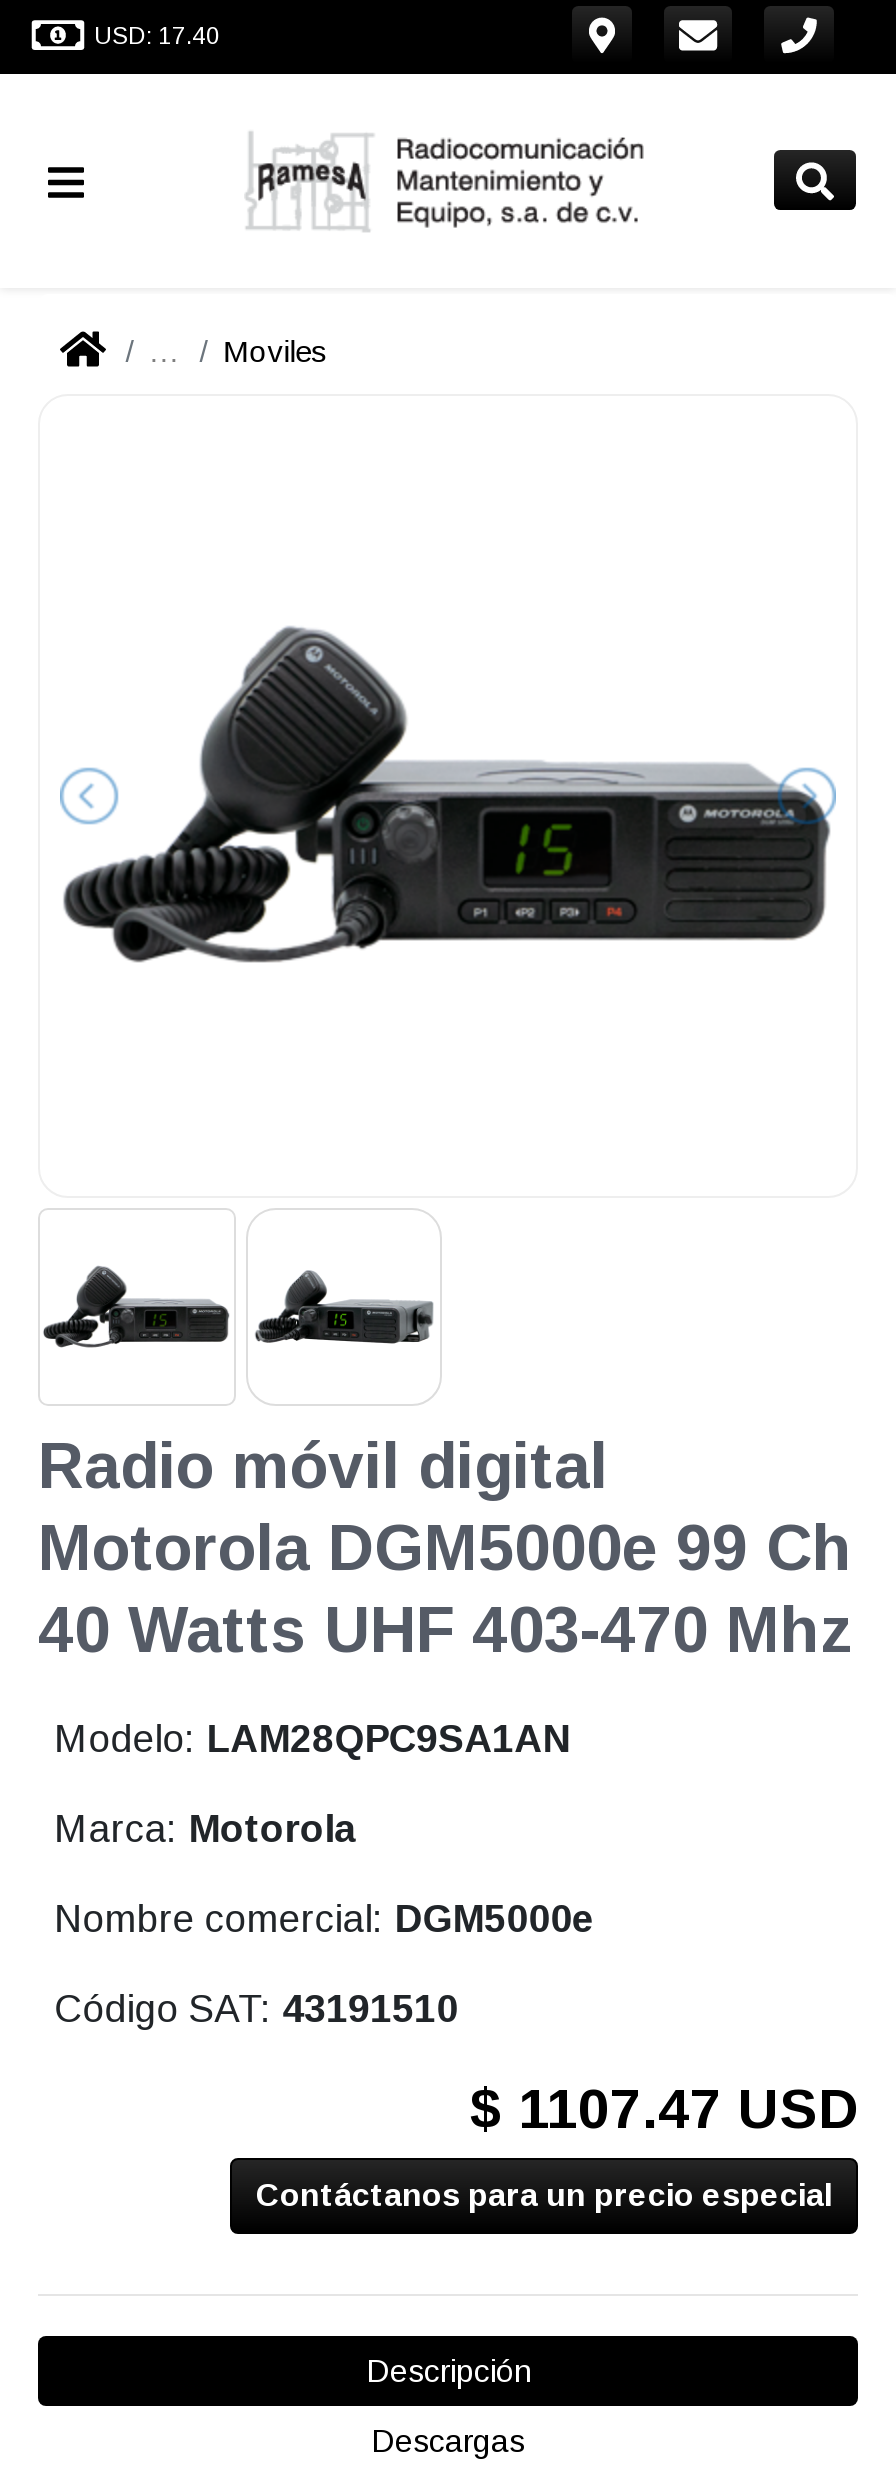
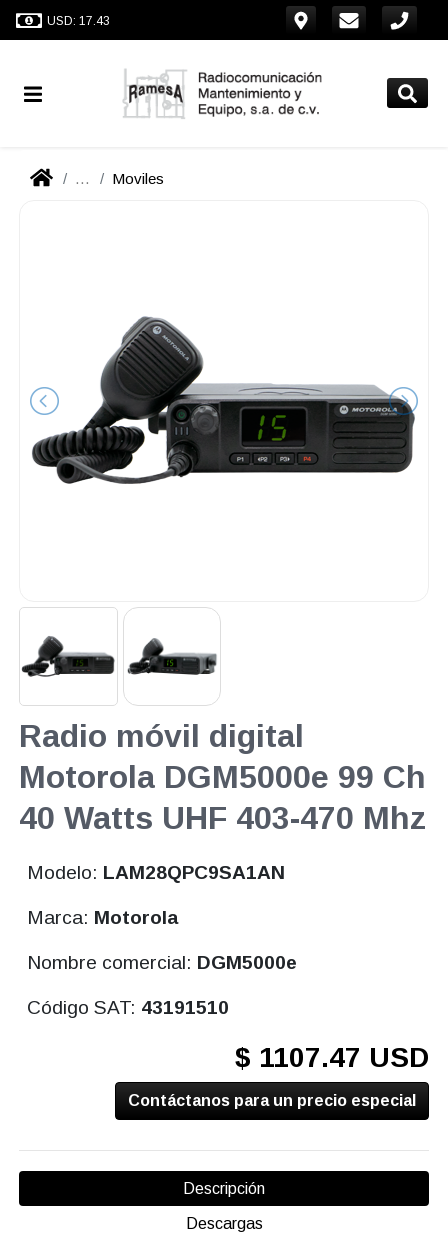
[94,21,220,49] USD: 17.40 -> [47,13,110,27] USD: 17.43

